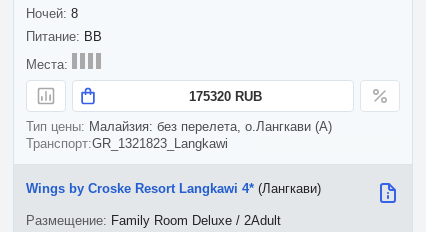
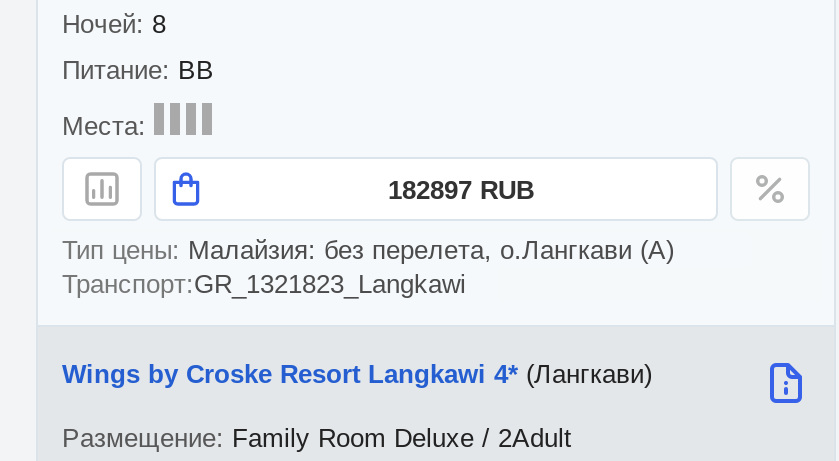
[189,88,262,103] 175320 RUB -> [388,174,534,204] 182897 RUB

